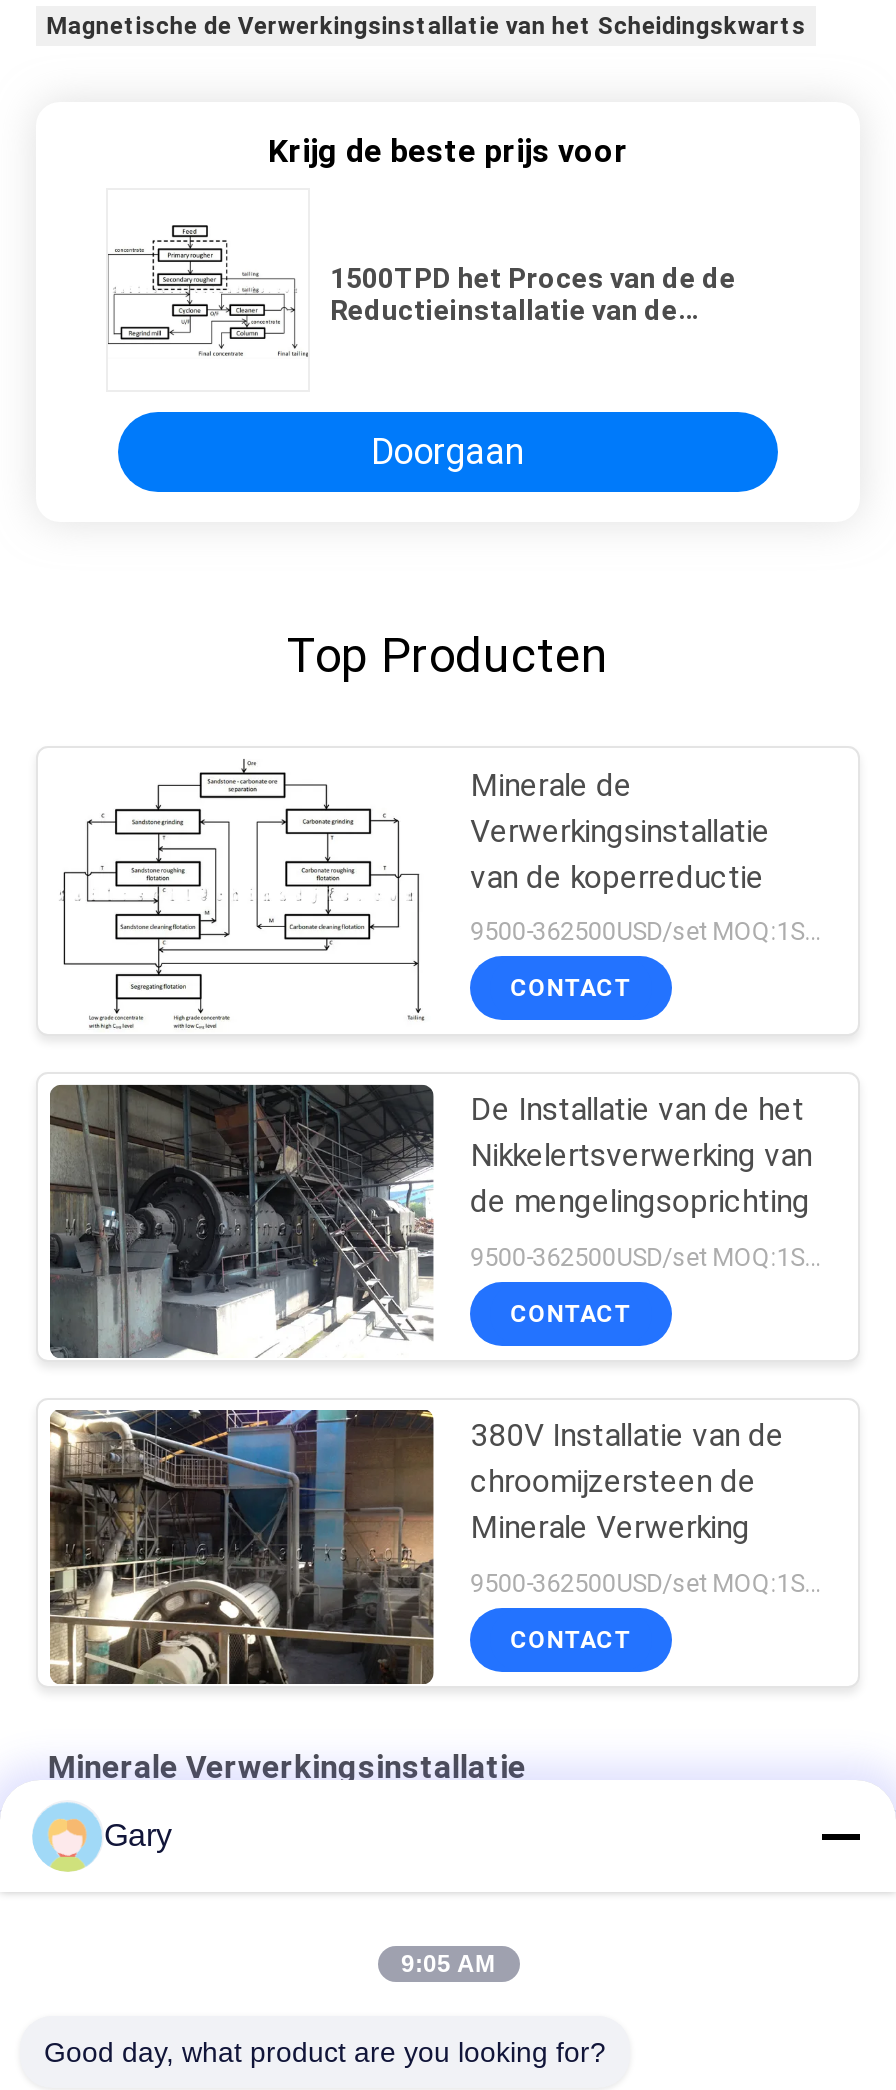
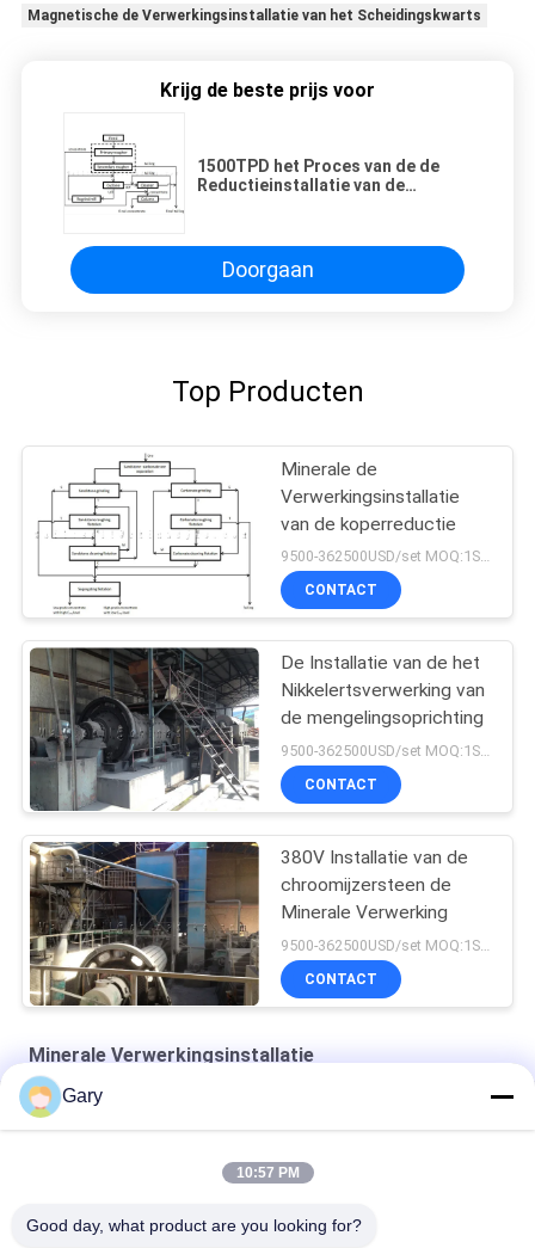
[401,1950,495,1978] 9:05 AM -> [236,1164,299,1181] 10:57 PM

